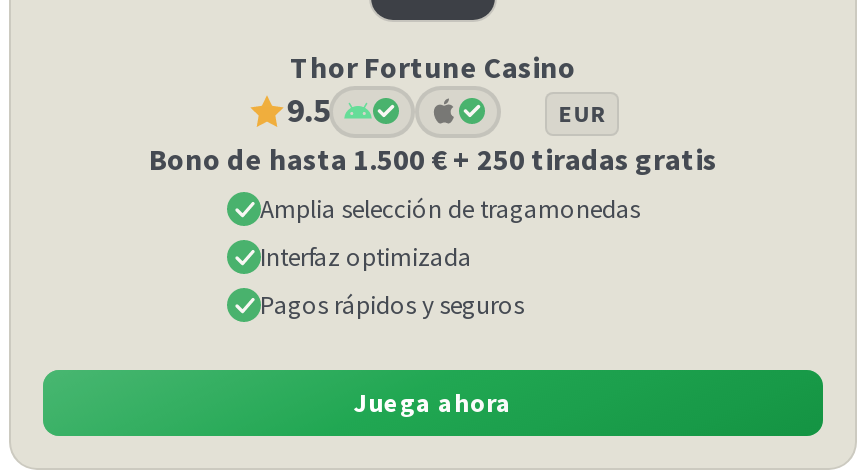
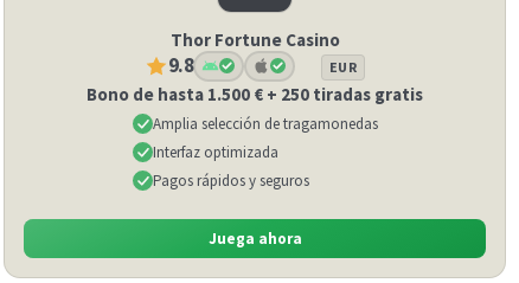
[287,89,330,133] 9.5 -> [168,53,193,79] 9.8

